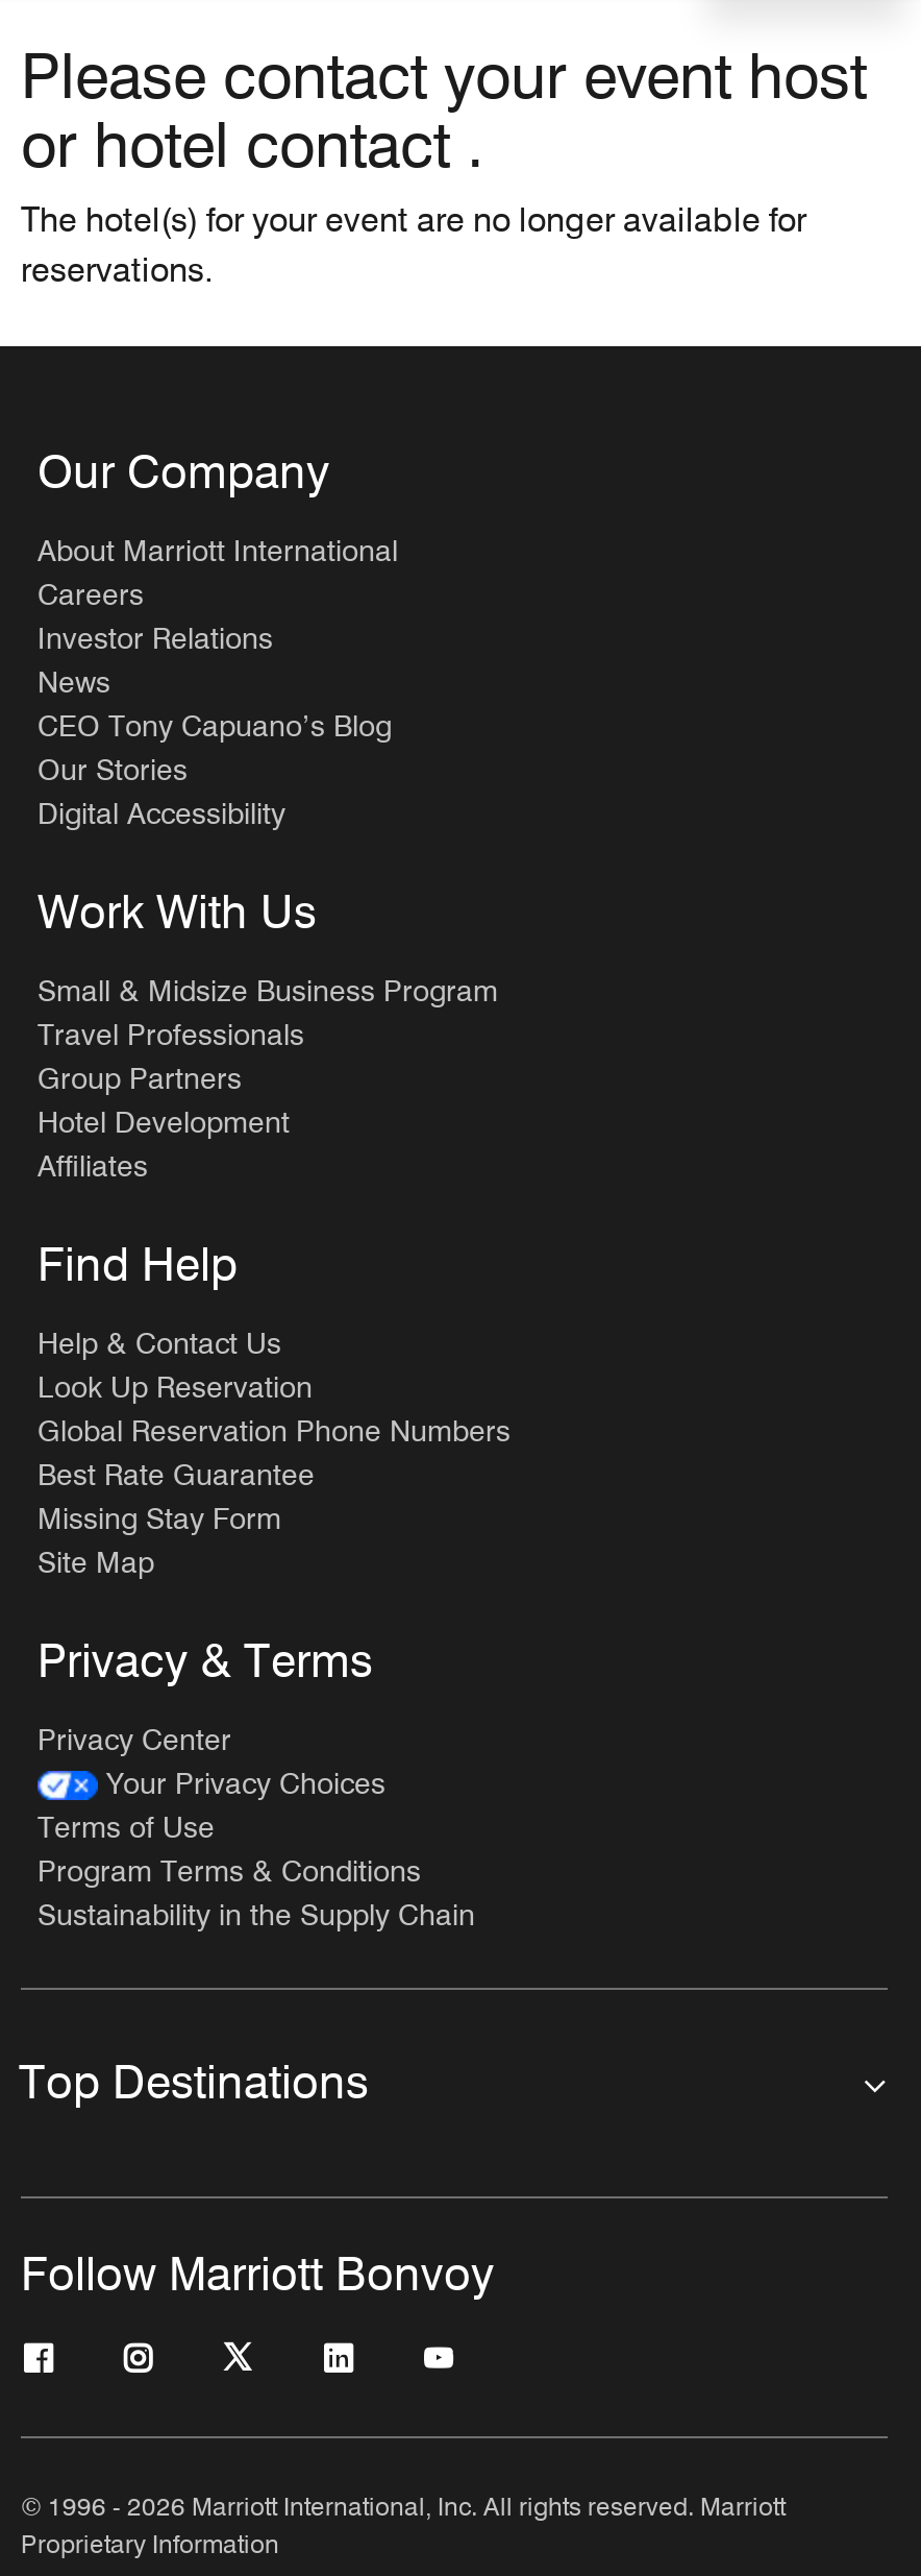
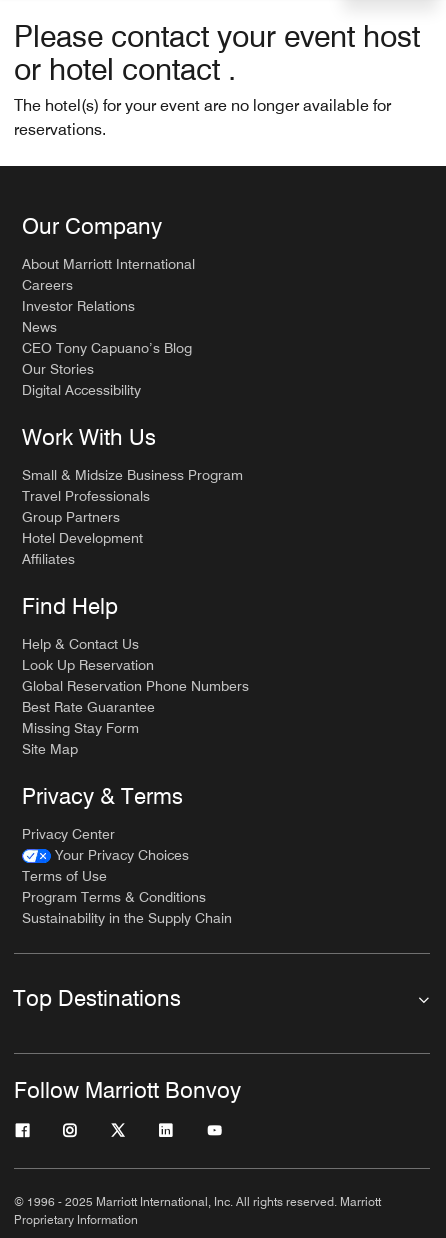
[21,2490,786,2522] © 1996 - 2026 Marriott International, Inc. All rights reserved. Marriott -> [14,1194,381,1209] © 1996 - 2025 Marriott International, Inc. All rights reserved. Marriott

